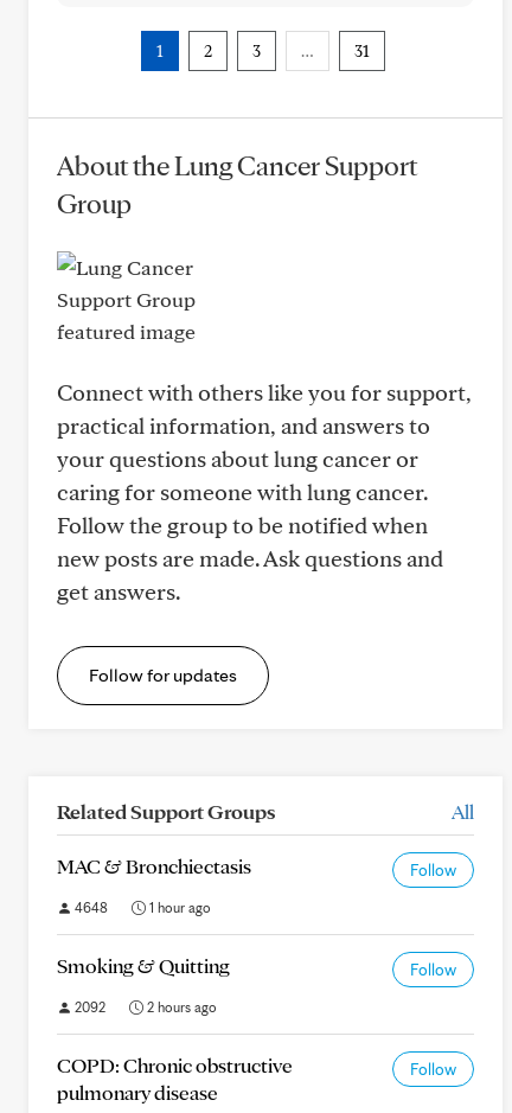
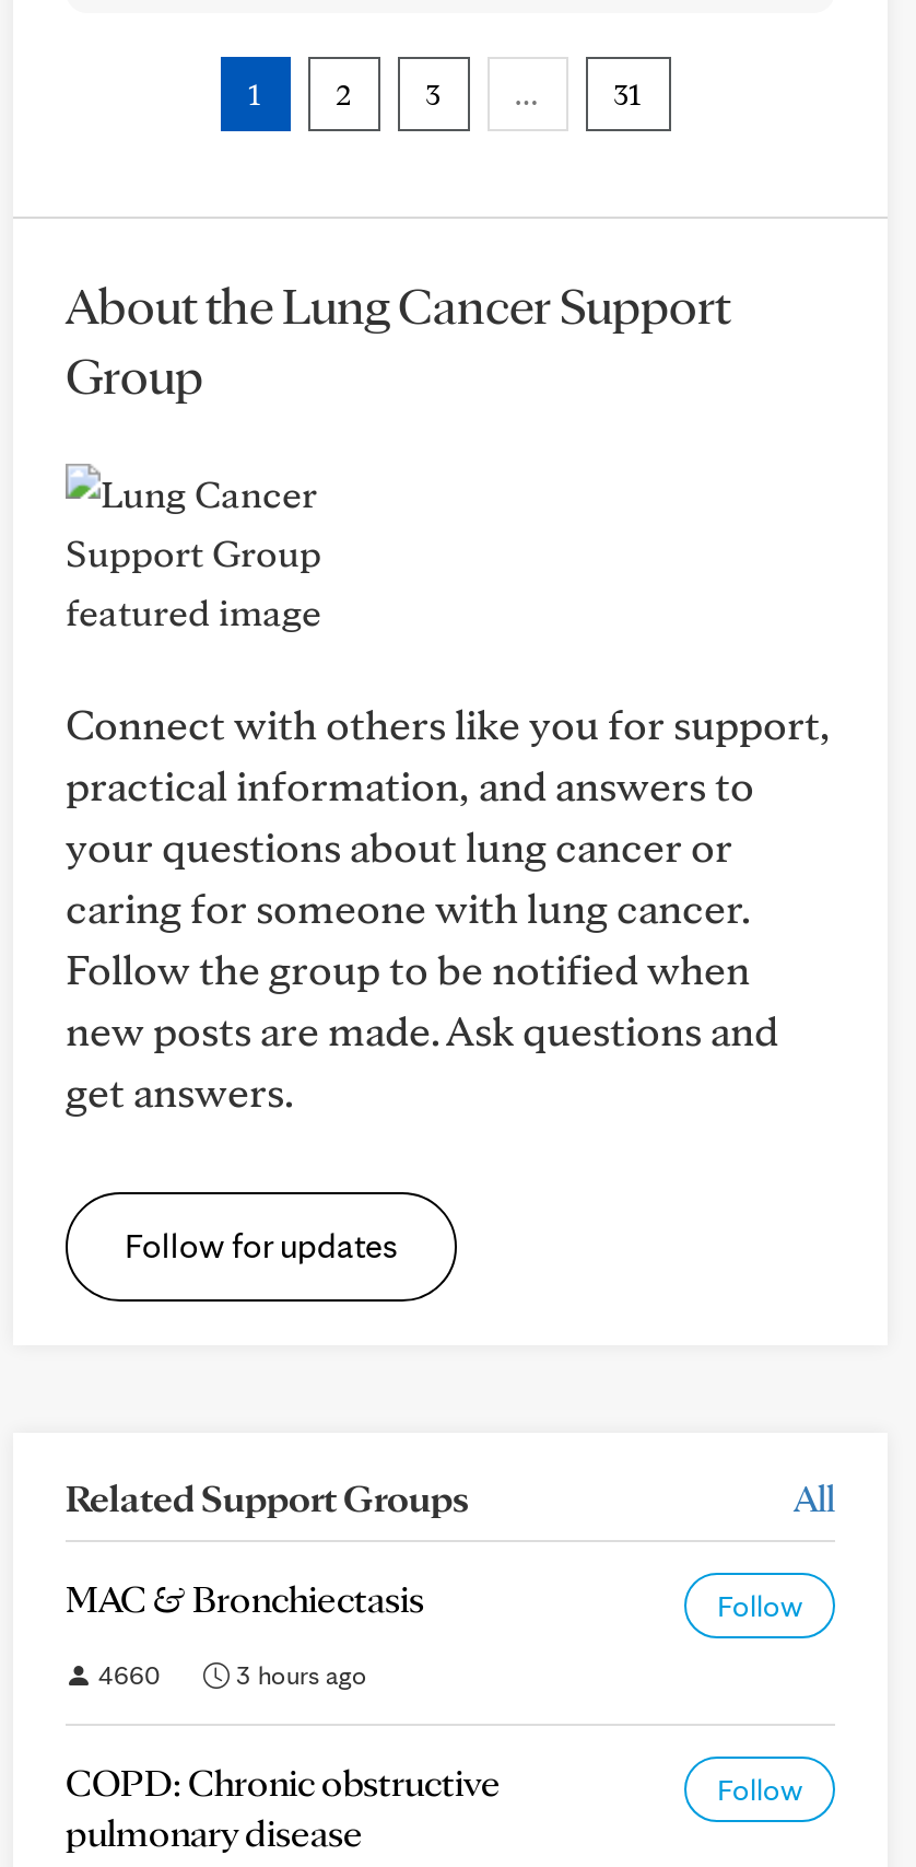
[57,898,456,1016] 4648 | 1 hour ago | Smoking & Quitting | Follow | 2092 | 2 hours ago -> [92,1658,367,1691] 4660 | 3 hours ago

